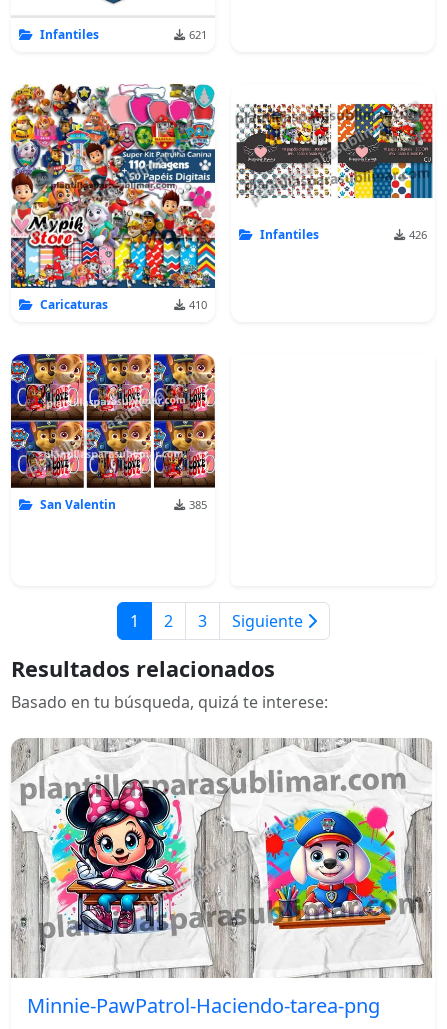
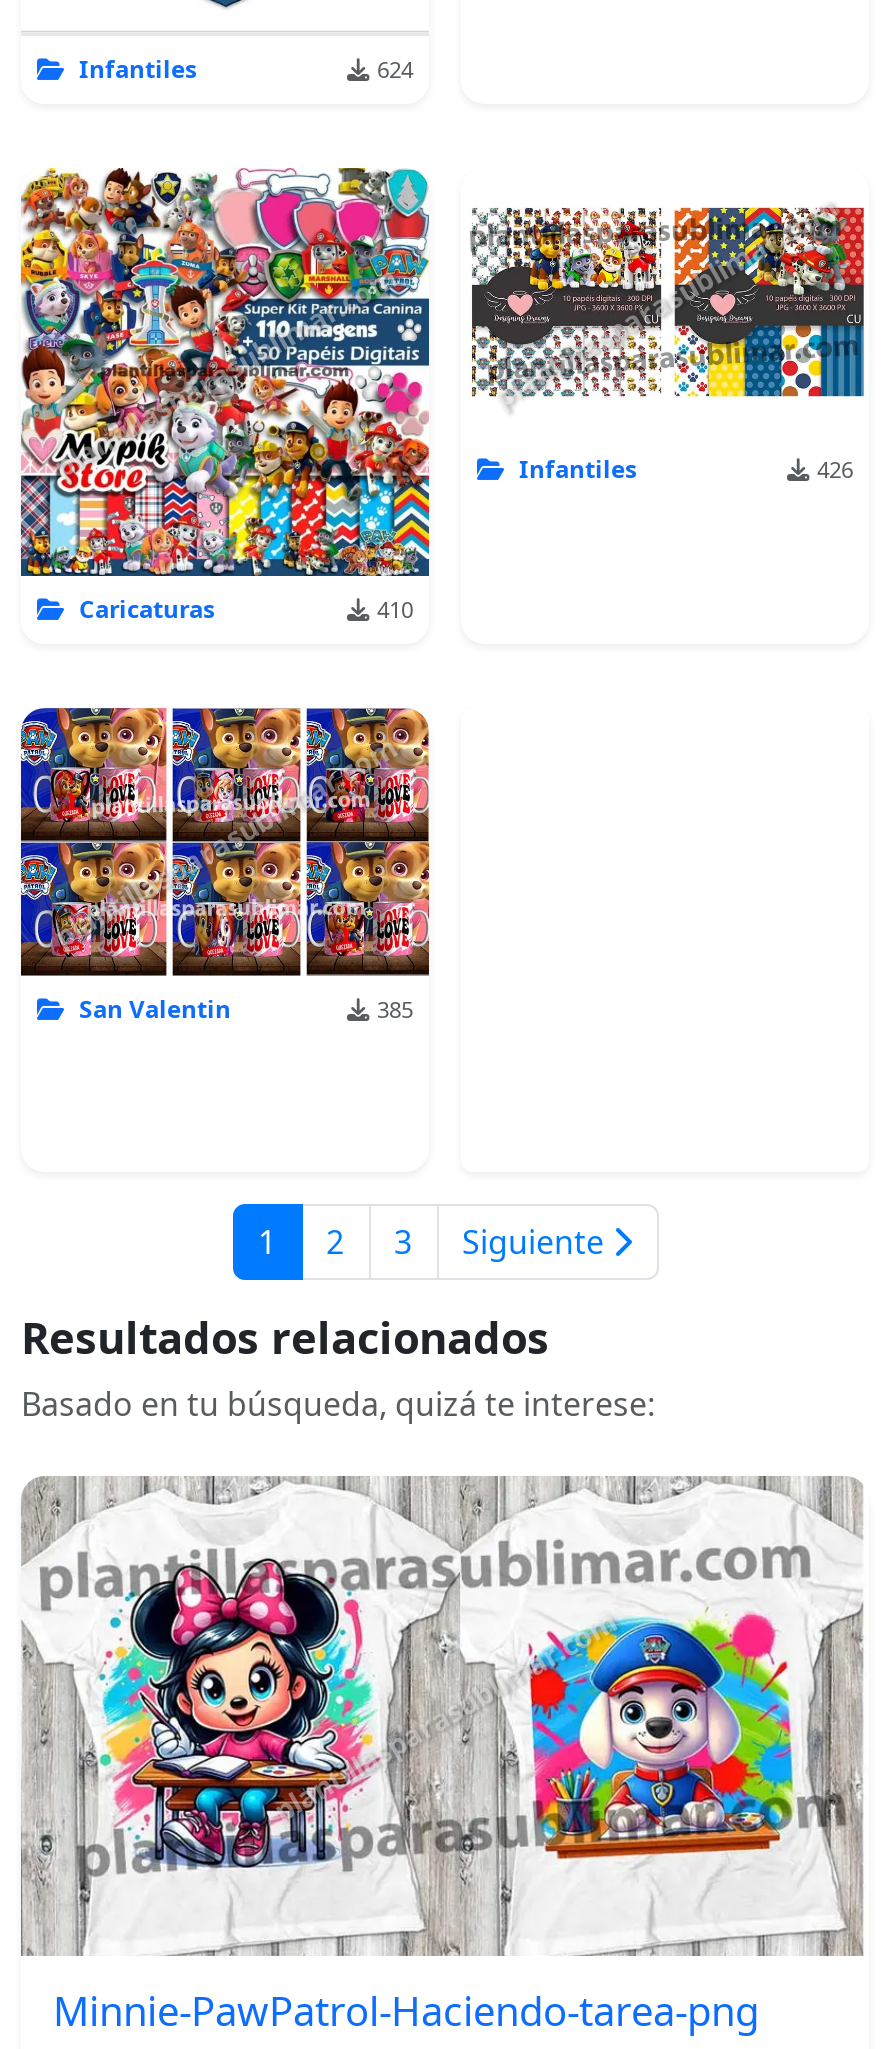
[189,27,207,42] 621 -> [377,54,413,84] 624

